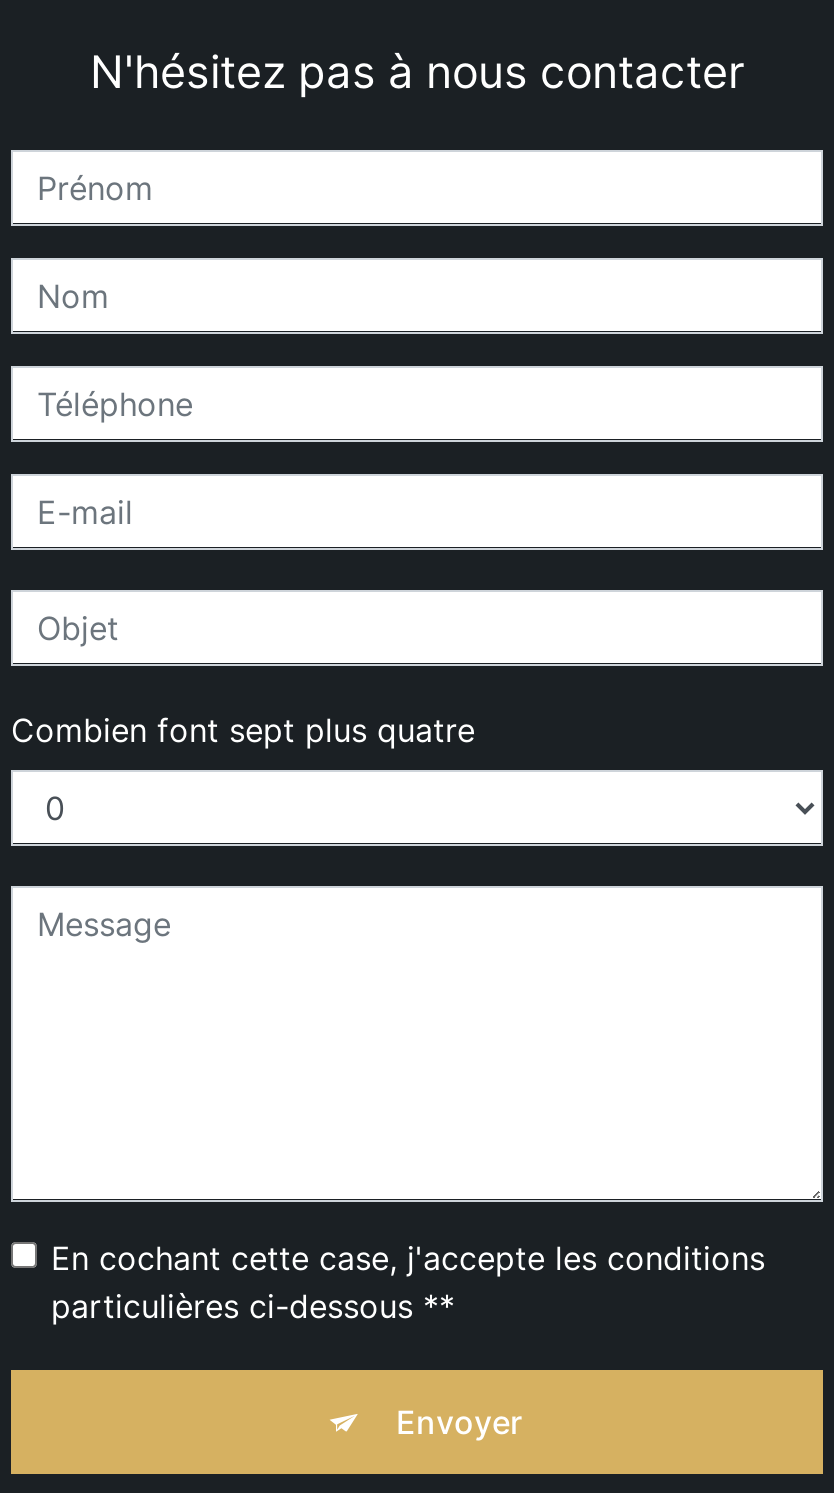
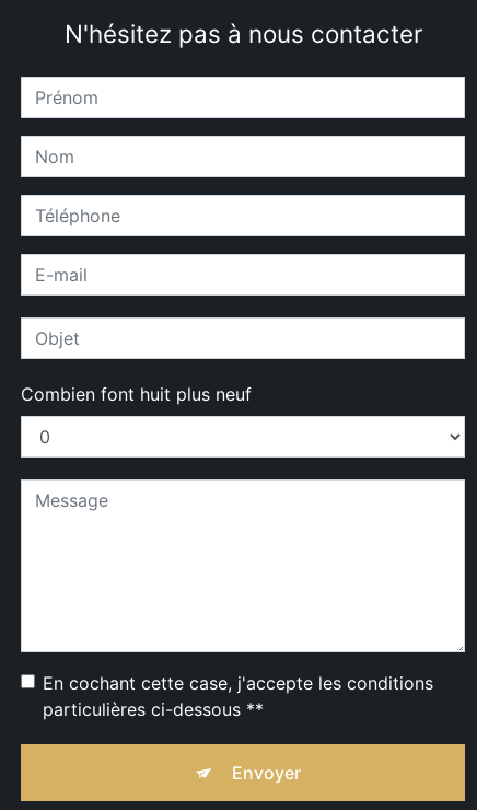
[11,709,475,749] Combien font sept plus quatre -> [21,383,252,405] Combien font huit plus neuf

